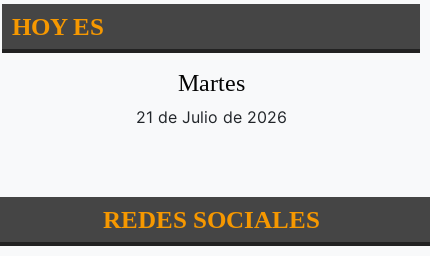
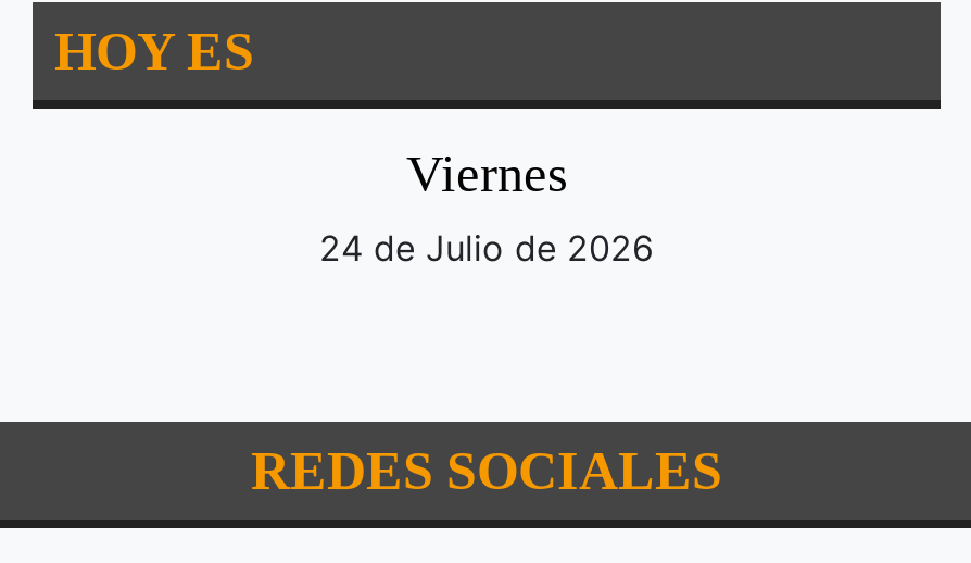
[135,70,286,127] Martes | 21 de Julio de 2026 -> [319,147,654,271] Viernes | 24 de Julio de 2026

